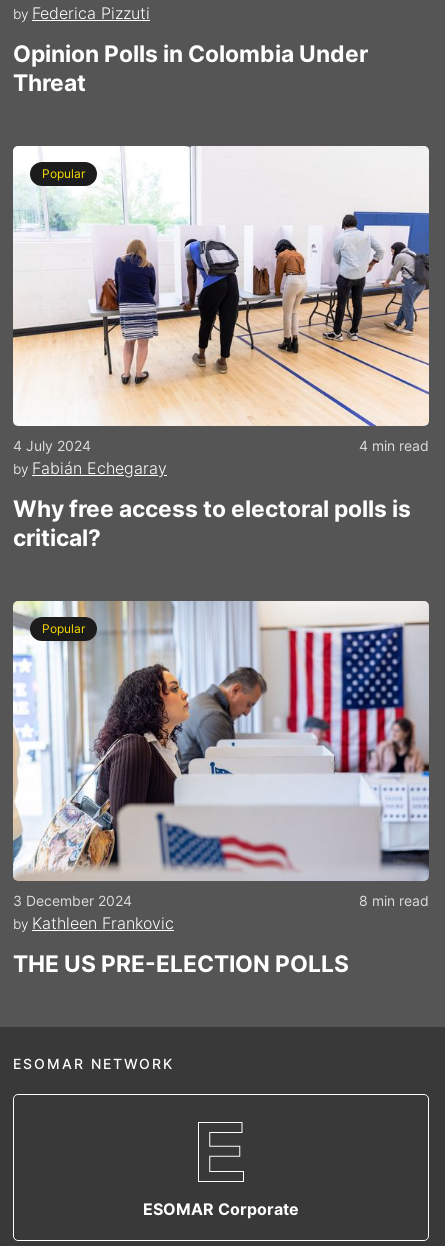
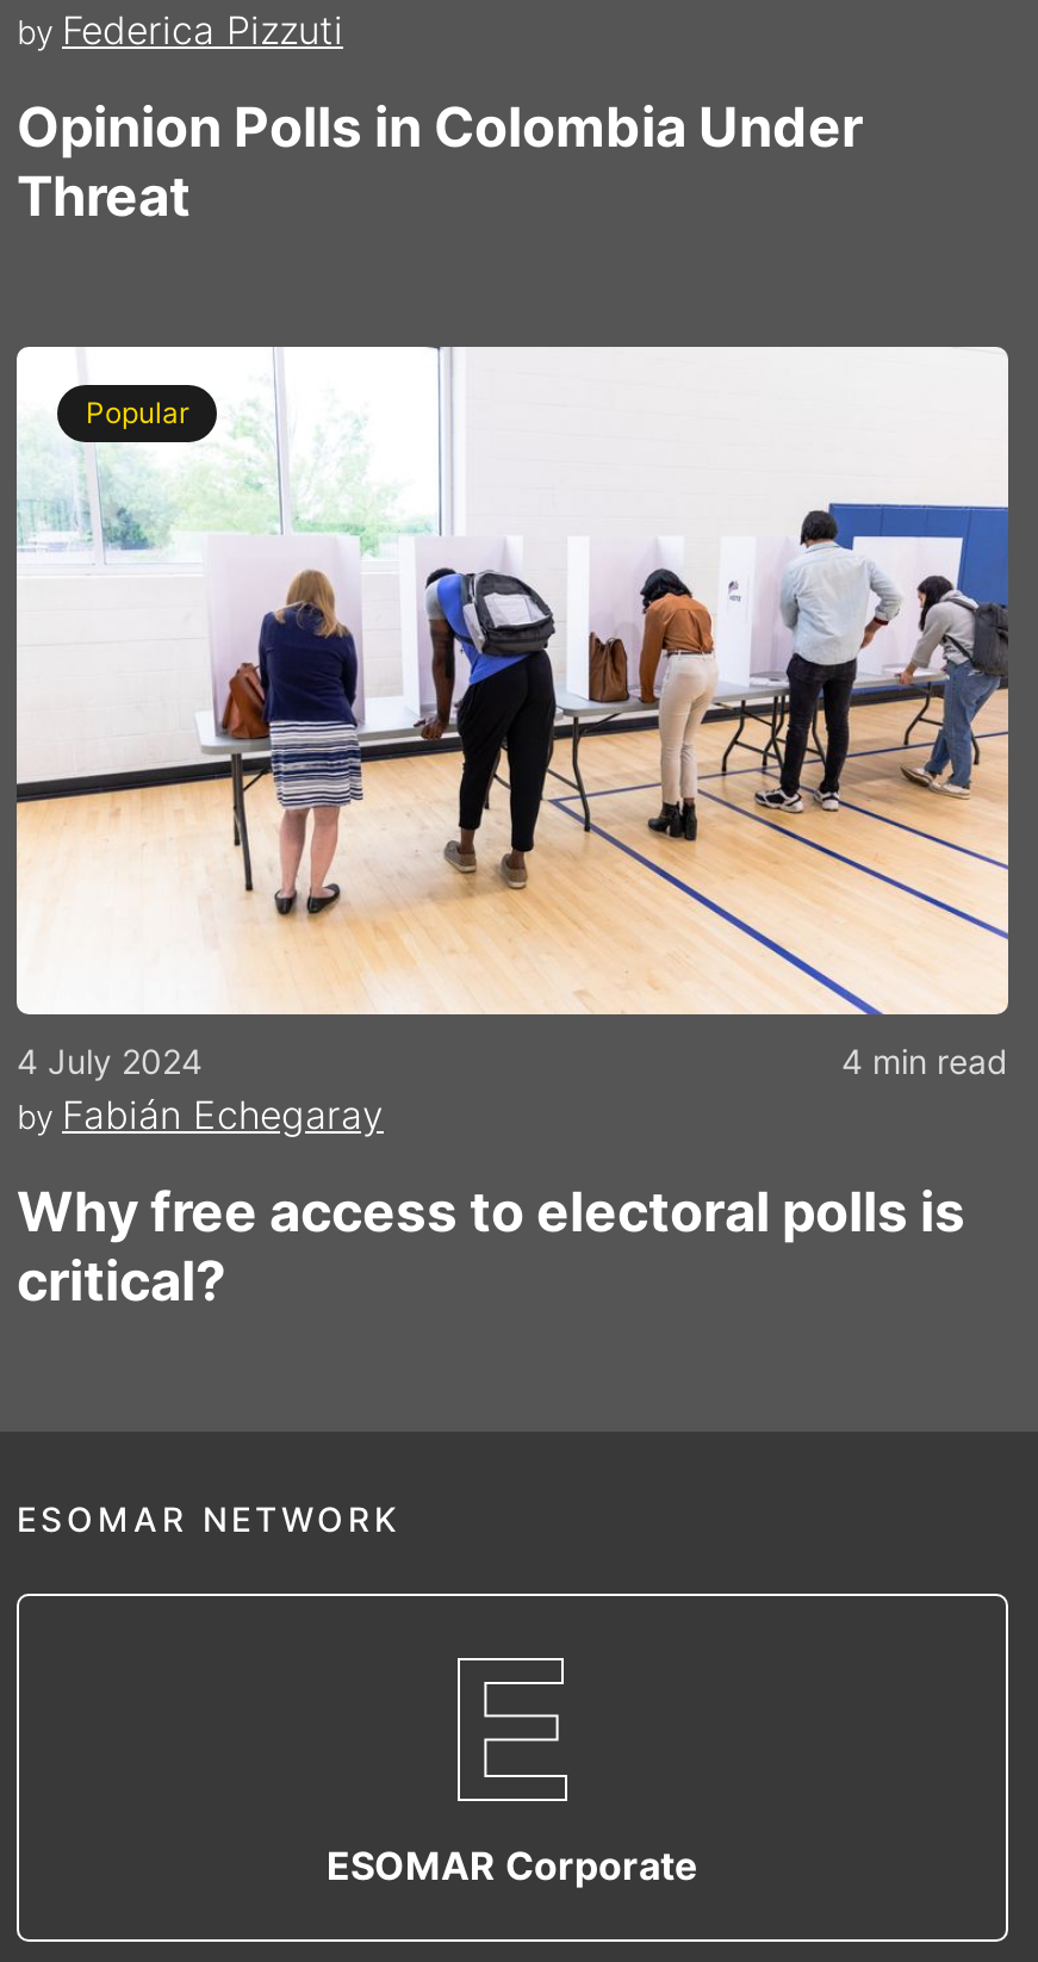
[12,600,430,882] [image] | Popular -> none
[13,892,429,978] 3 December 2024 | 8 min read | by Kathleen Frankovic | THE US PRE-ELECTION POLLS -> none

